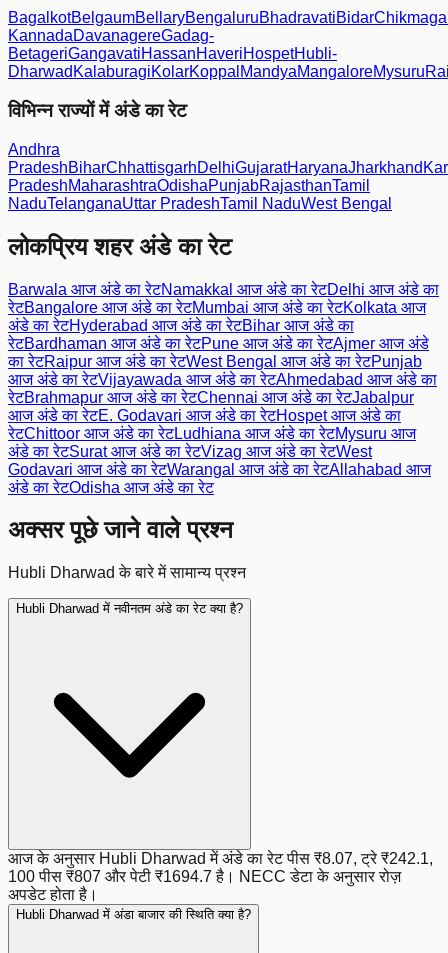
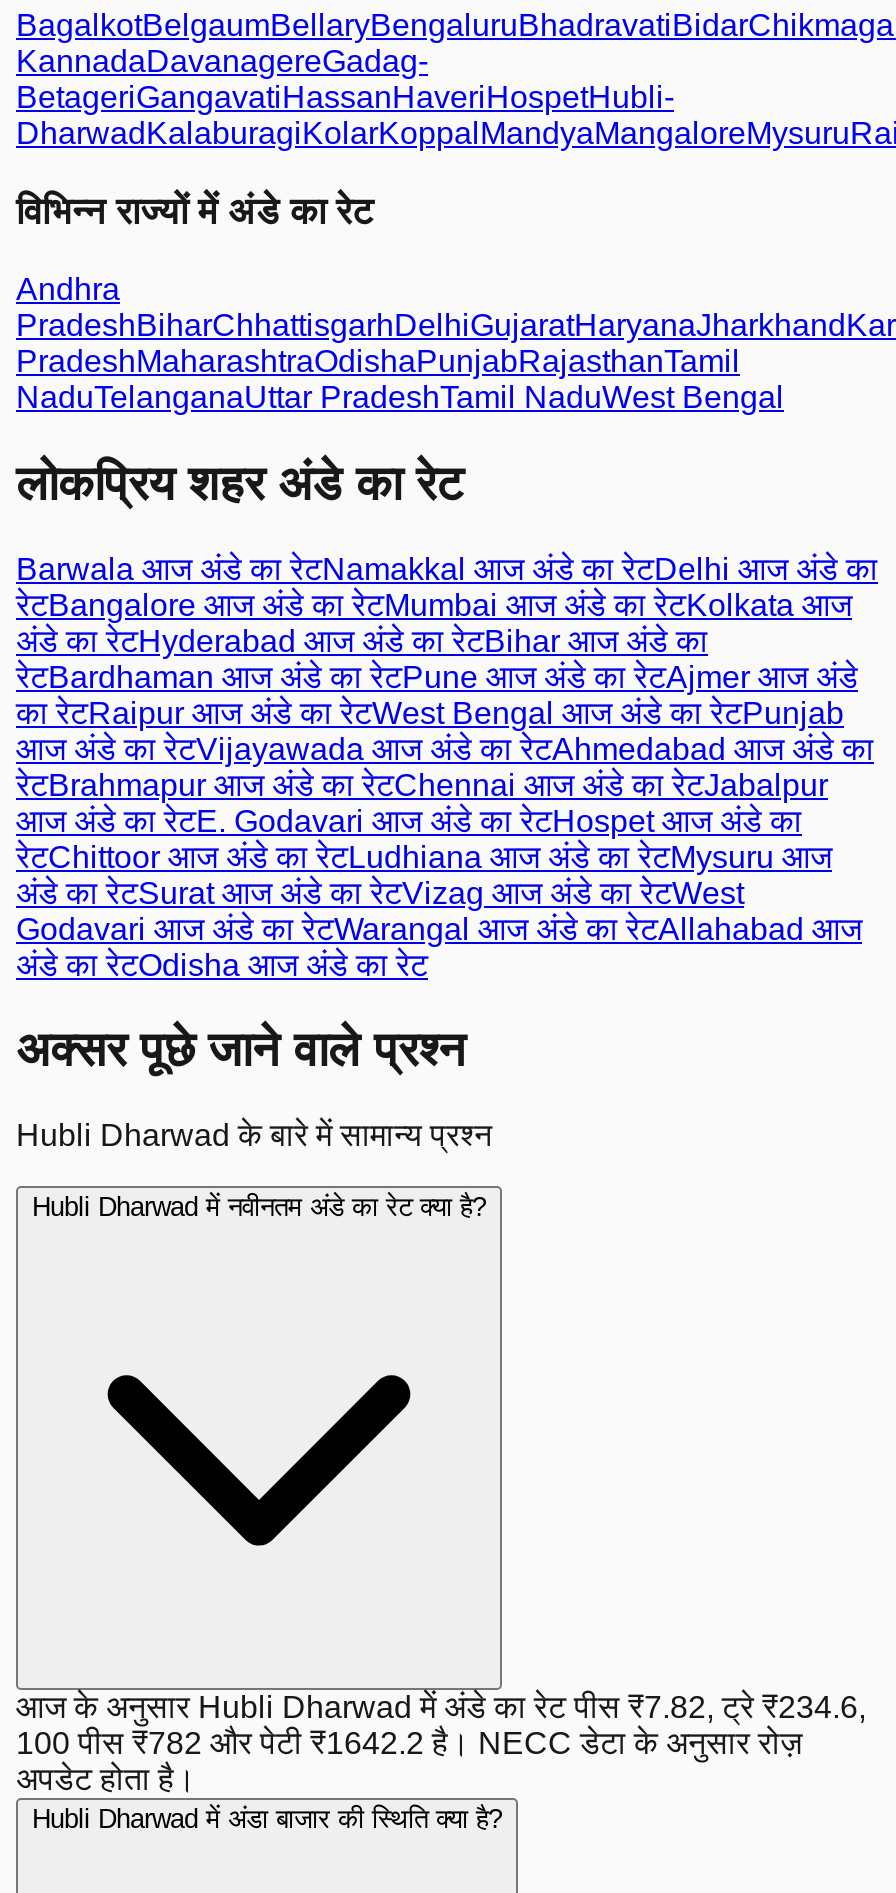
[8,850,433,867] आज के अनुसारHubli Dharwadमें अंडे का रेट पीस ₹8.07, ट्रे ₹242.1, -> [16,1691,866,1725] आज के अनुसारHubli Dharwadमें अंडे का रेट पीस ₹7.82, ट्रे ₹234.6,
[8,868,401,885] 100 पीस ₹807 और पेटी ₹1694.7 है। NECC डेटा के अनुसार रोज़ -> [16,1727,802,1761] 100 पीस ₹782 और पेटी ₹1642.2 है। NECC डेटा के अनुसार रोज़

